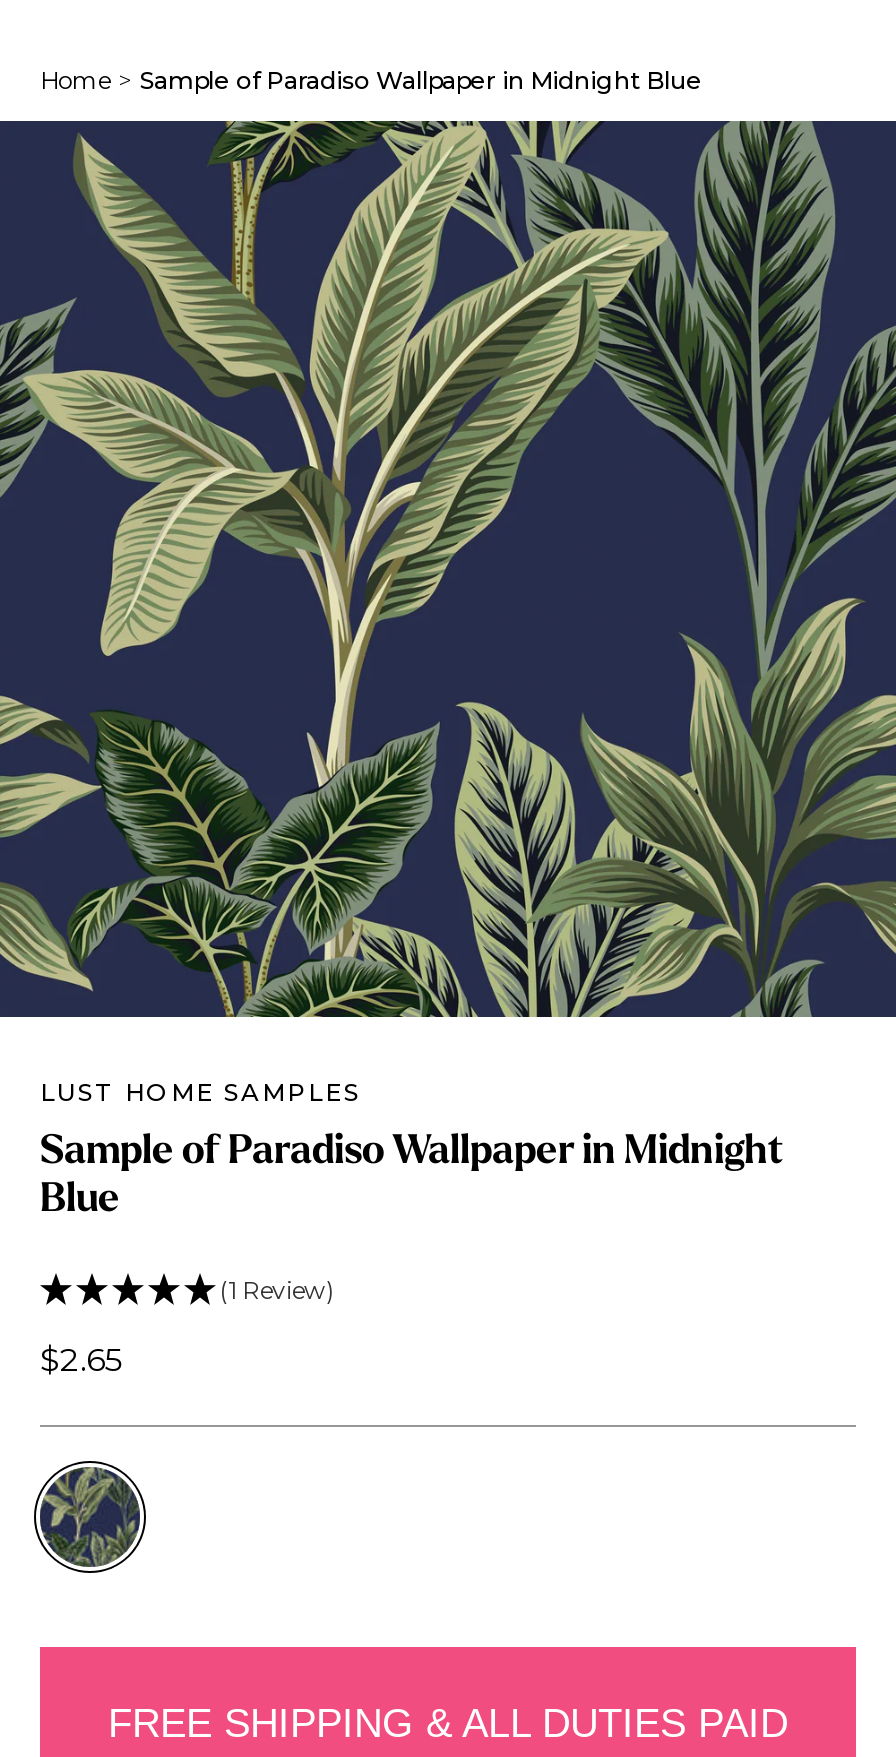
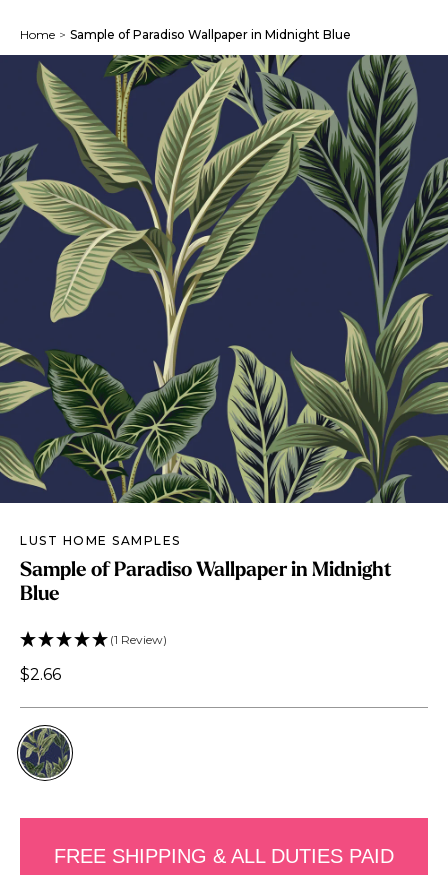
[40,1341,122,1379] $2.65 -> [20,665,61,684] $2.66

